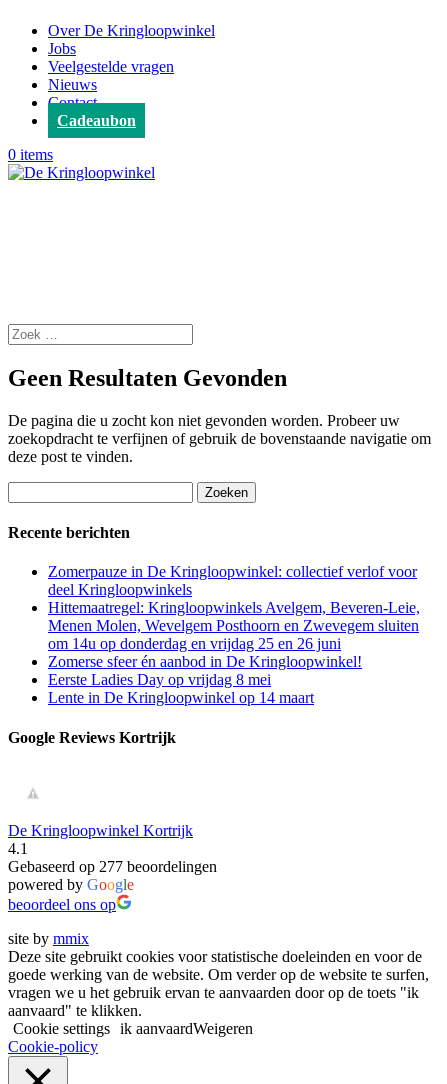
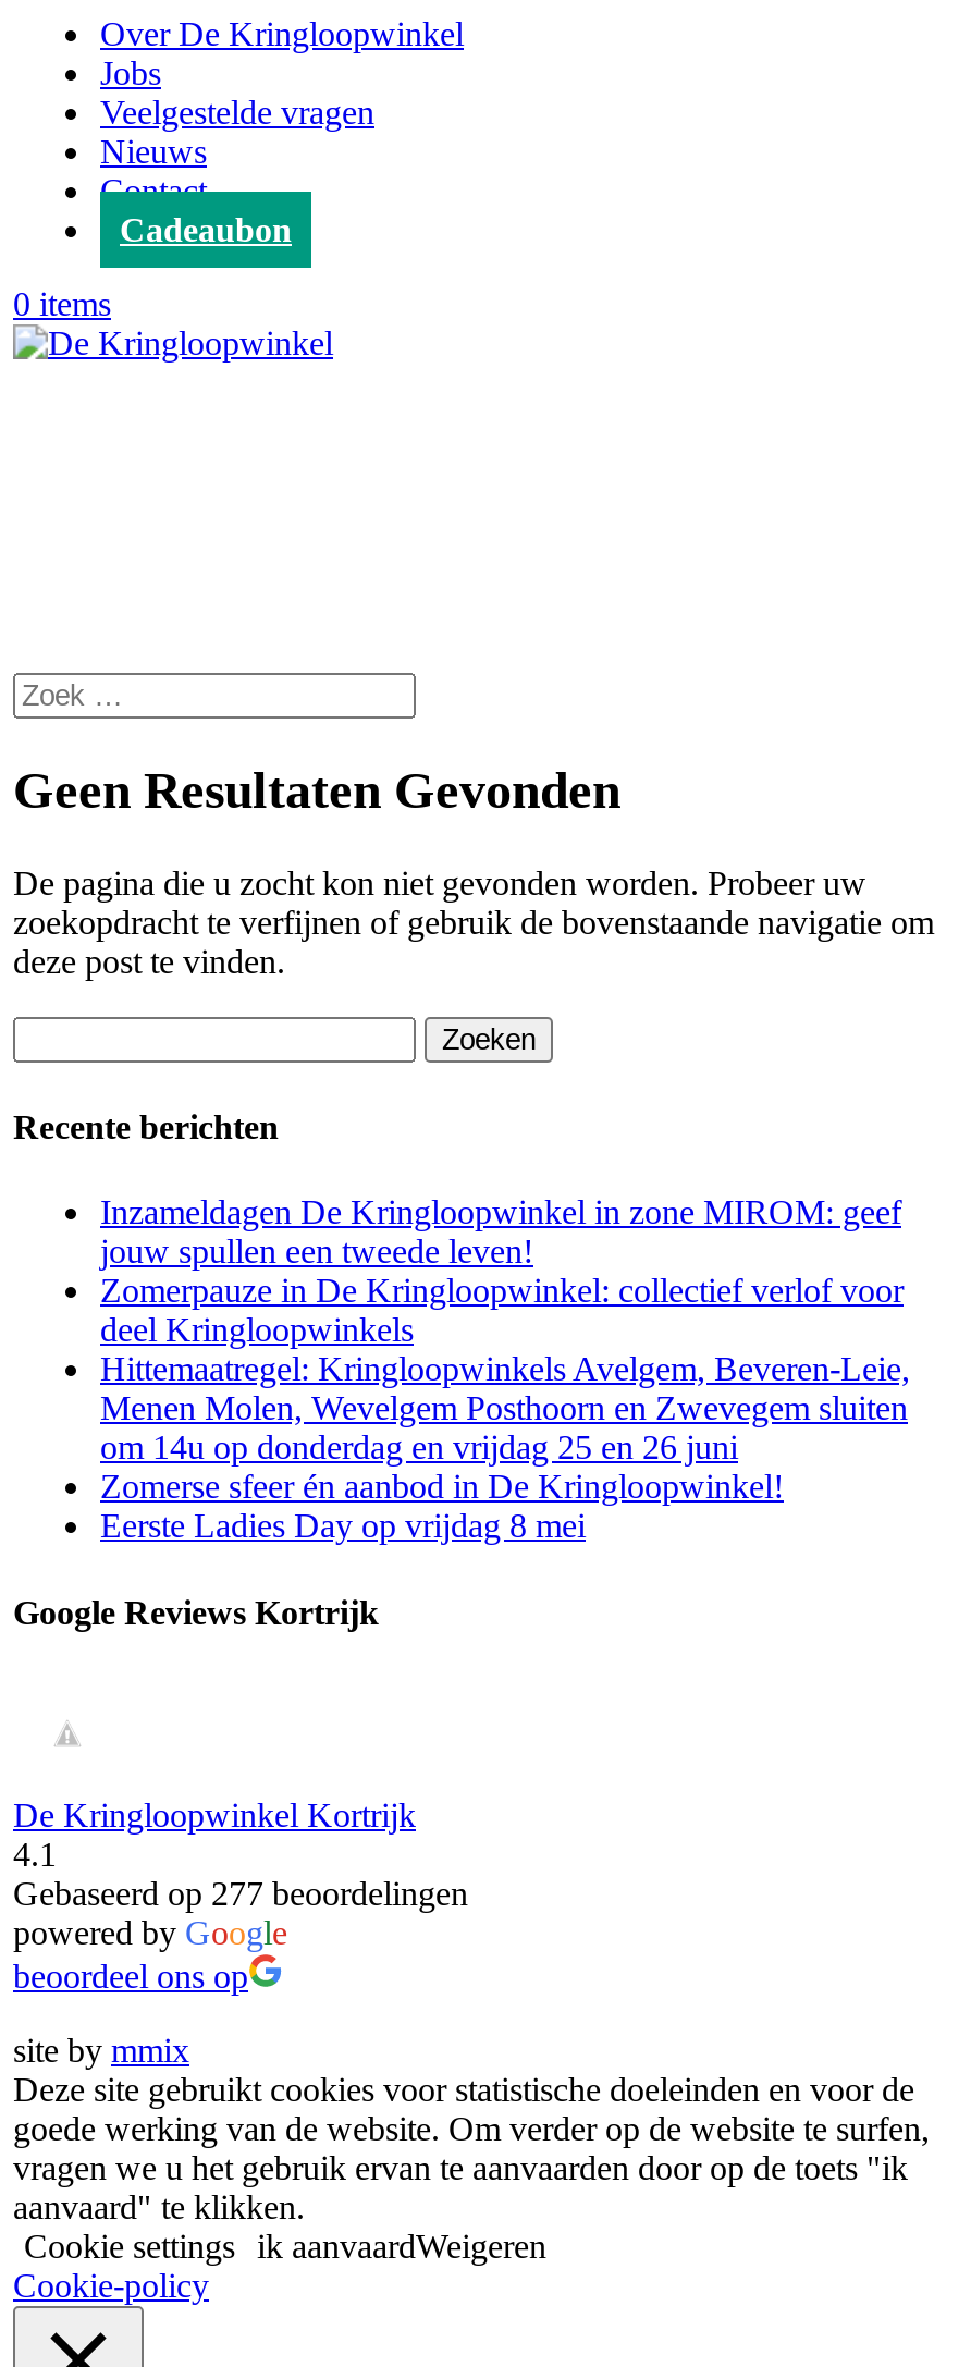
none -> [100,1194,901,1270] Inzameldagen De Kringloopwinkel in zone MIROM: geef | jouw spullen een tweede leven!
moved [48,563,420,688] -> [100,1272,910,1545]: Zomerpauze in De Kringloopwinkel: collectief verlof voor | deel Kringloopwinkels | Hittemaatregel: Kringloopwinkels Avelgem, Beveren-Leie, | Menen Molen, Wevelgem Posthoorn en Zwevegem sluiten | om 14u op donderdag en vrijdag 25 en 26 juni | Zomerse sfeer én aanbod in De Kringloopwinkel! | Eerste Ladies Day op vrijdag 8 mei
[48,689,314,706] Lente in De Kringloopwinkel op 14 maart -> none

